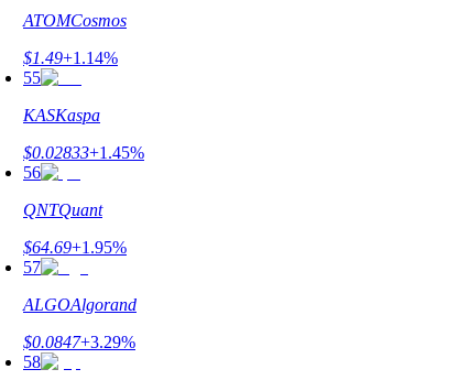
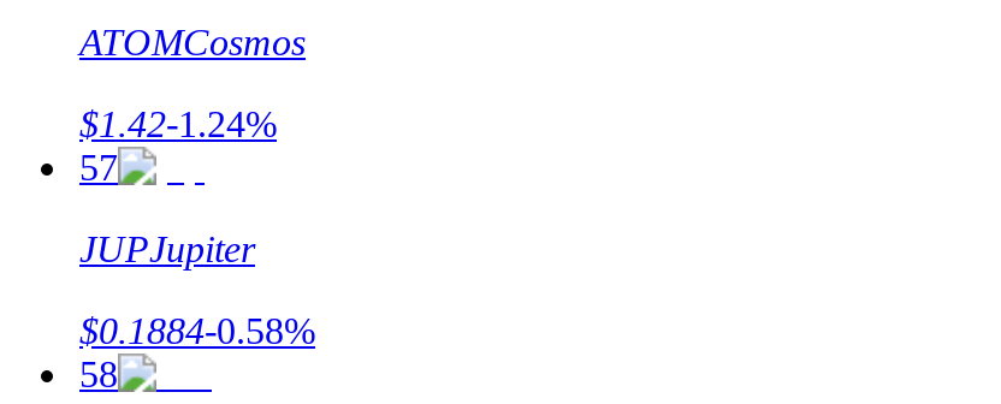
[23,48,144,256] $1.49+ 1.14% | 55 | KASKaspa | $0.02833+ 1.45% | 56 | QNTQuant | $64.69+ 1.95% -> [79,102,277,143] $1.42-1.24%
[23,295,137,313] ALGOAlgorand -> [79,227,255,268] JUPJupiter
[23,332,135,351] $0.0847+3.29% -> [79,309,315,350] $0.1884-0.58%

